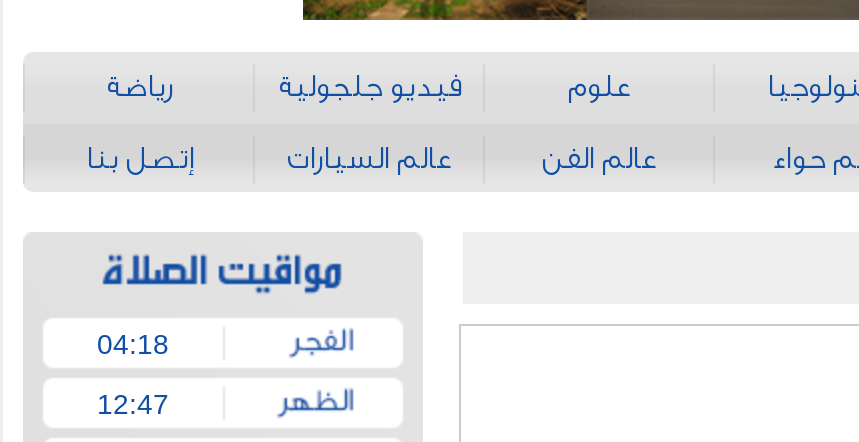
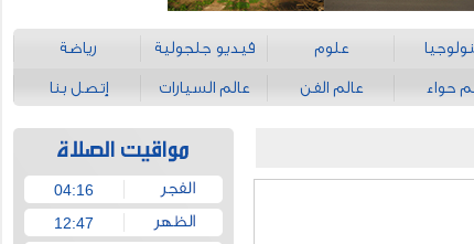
[97,328,169,360] 04:18 -> [54,181,94,199] 04:16

